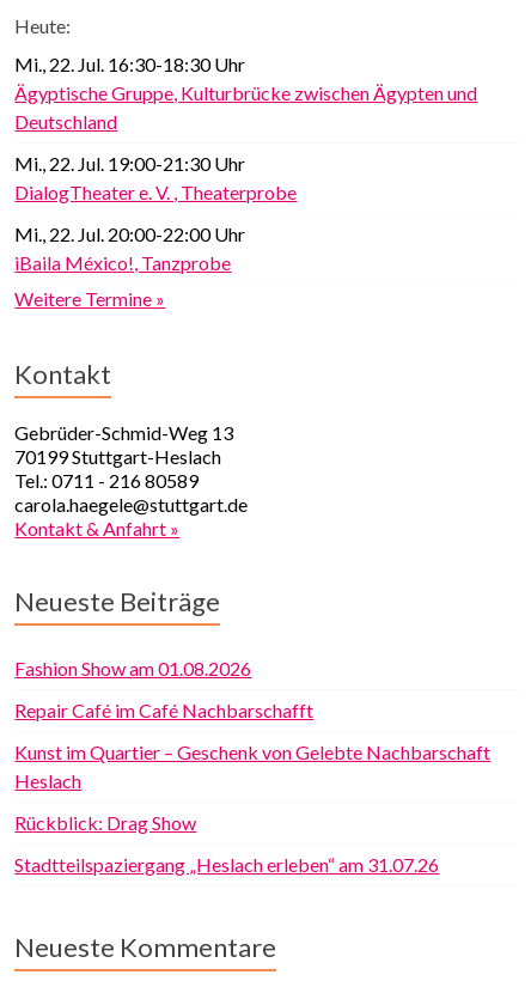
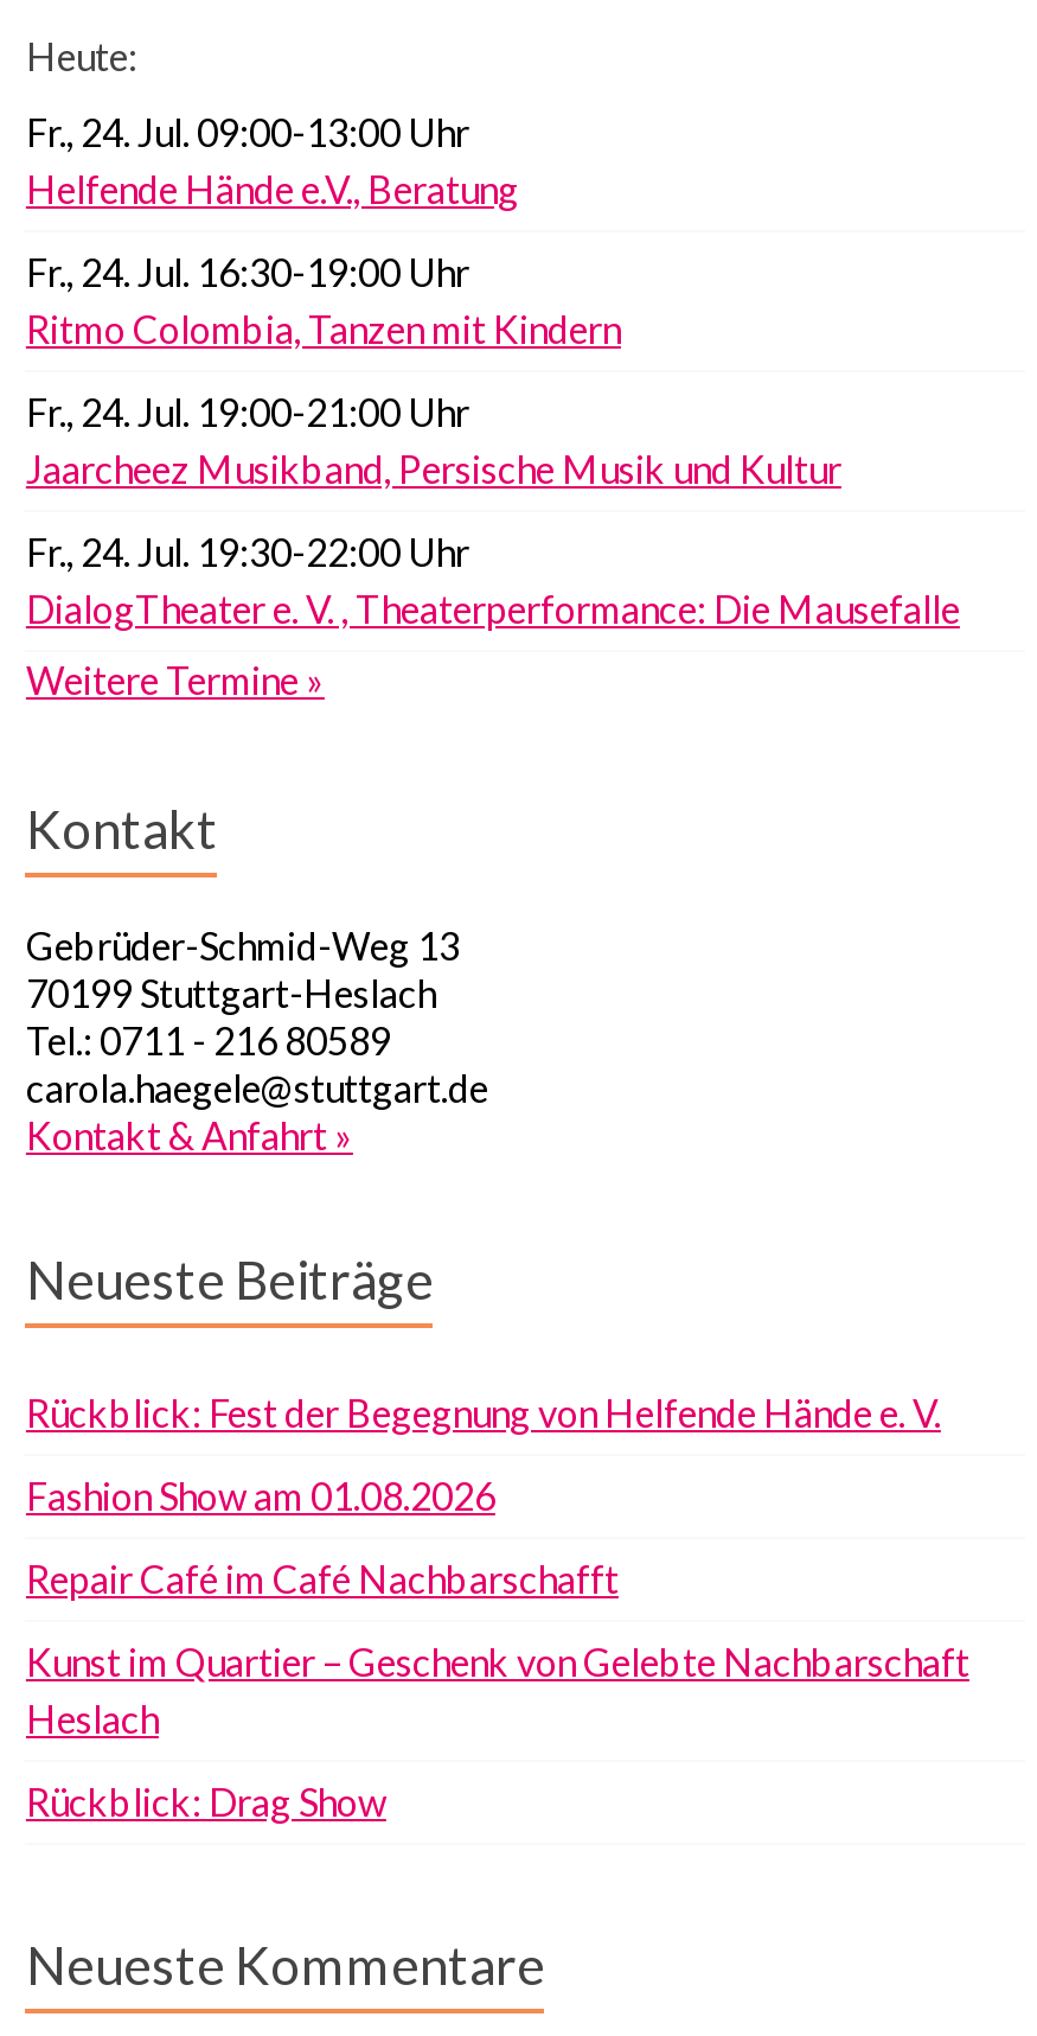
[15,53,478,274] Mi., 22. Jul. 16:30-18:30 Uhr | Ägyptische Gruppe, Kulturbrücke zwischen Ägypten und | Deutschland | Mi., 22. Jul. 19:00-21:30 Uhr | DialogTheater e. V. , Theaterprobe | Mi., 22. Jul. 20:00-22:00 Uhr | iBaila México!, Tanzprobe -> [26,109,960,631] Fr., 24. Jul. 09:00-13:00 Uhr | Helfende Hände e.V., Beratung | Fr., 24. Jul. 16:30-19:00 Uhr | Ritmo Colombia, Tanzen mit Kindern | Fr., 24. Jul. 19:00-21:00 Uhr | Jaarcheez Musikband, Persische Musik und Kultur | Fr., 24. Jul. 19:30-22:00 Uhr | DialogTheater e. V. , Theaterperformance: Die Mausefalle
none -> [26,1390,941,1435] Rückblick: Fest der Begegnung von Helfende Hände e. V.
moved [15,657,491,834] -> [26,1473,969,1824]: Fashion Show am 01.08.2026 | Repair Café im Café Nachbarschafft | Kunst im Quartier – Geschenk von Gelebte Nachbarschaft | Heslach | Rückblick: Drag Show
[15,853,439,876] Stadtteilspaziergang „Heslach erleben“ am 31.07.26 -> none

